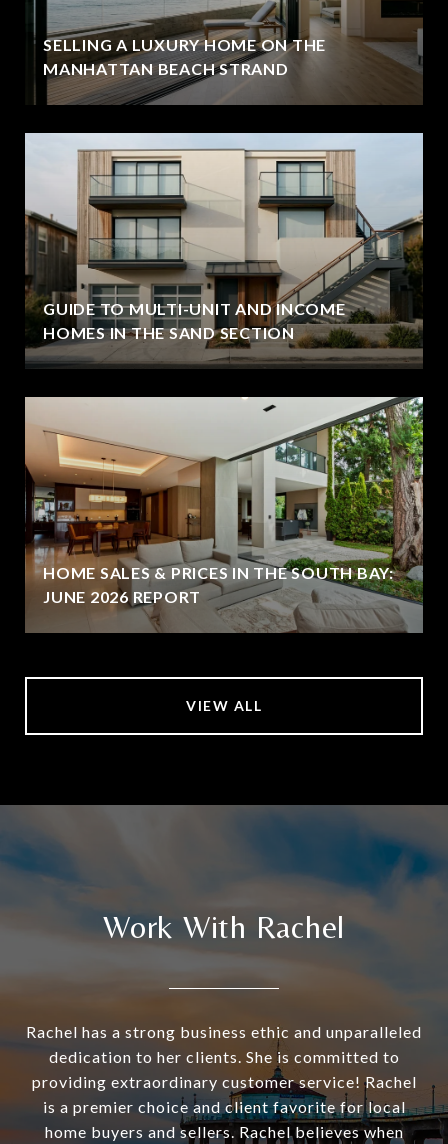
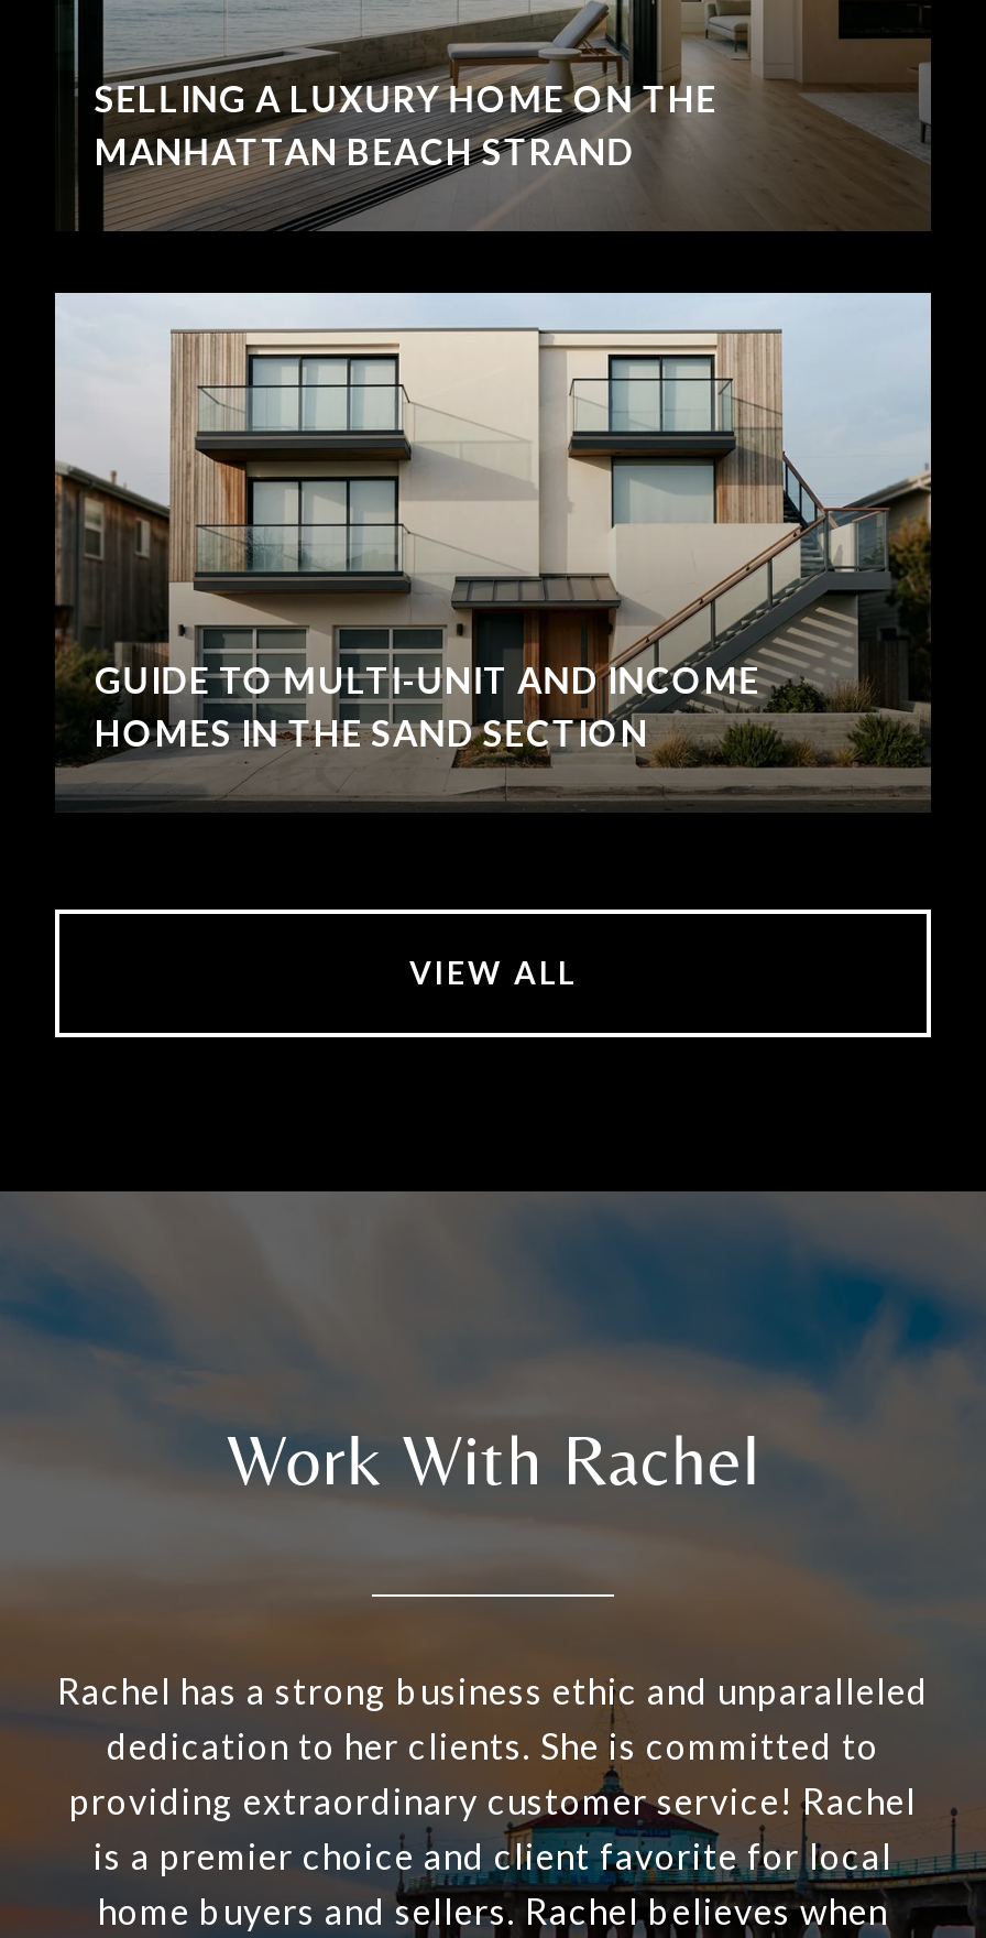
[24,397,424,633] [image] | HOME SALES & PRICES IN THE SOUTH BAY: | JUNE 2026 REPORT -> none

